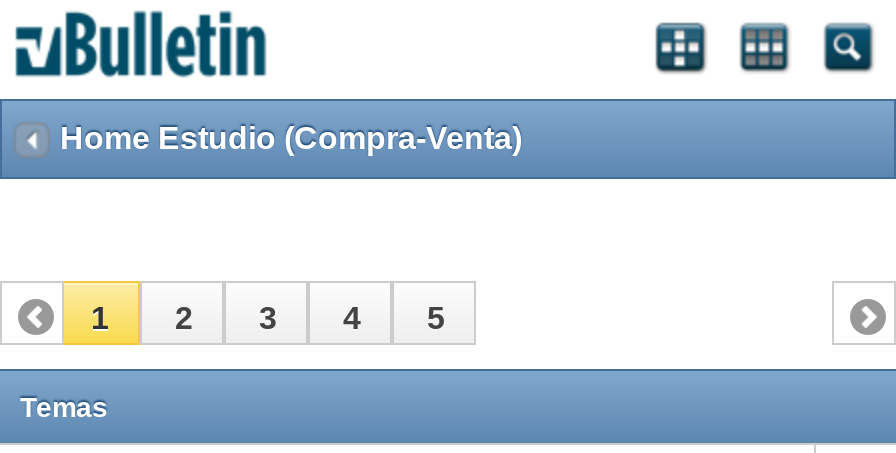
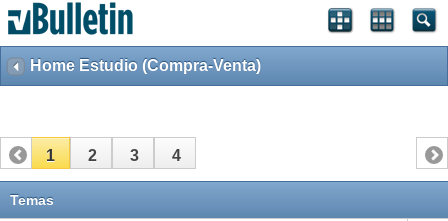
[427,301,445,335] 5 -> none

